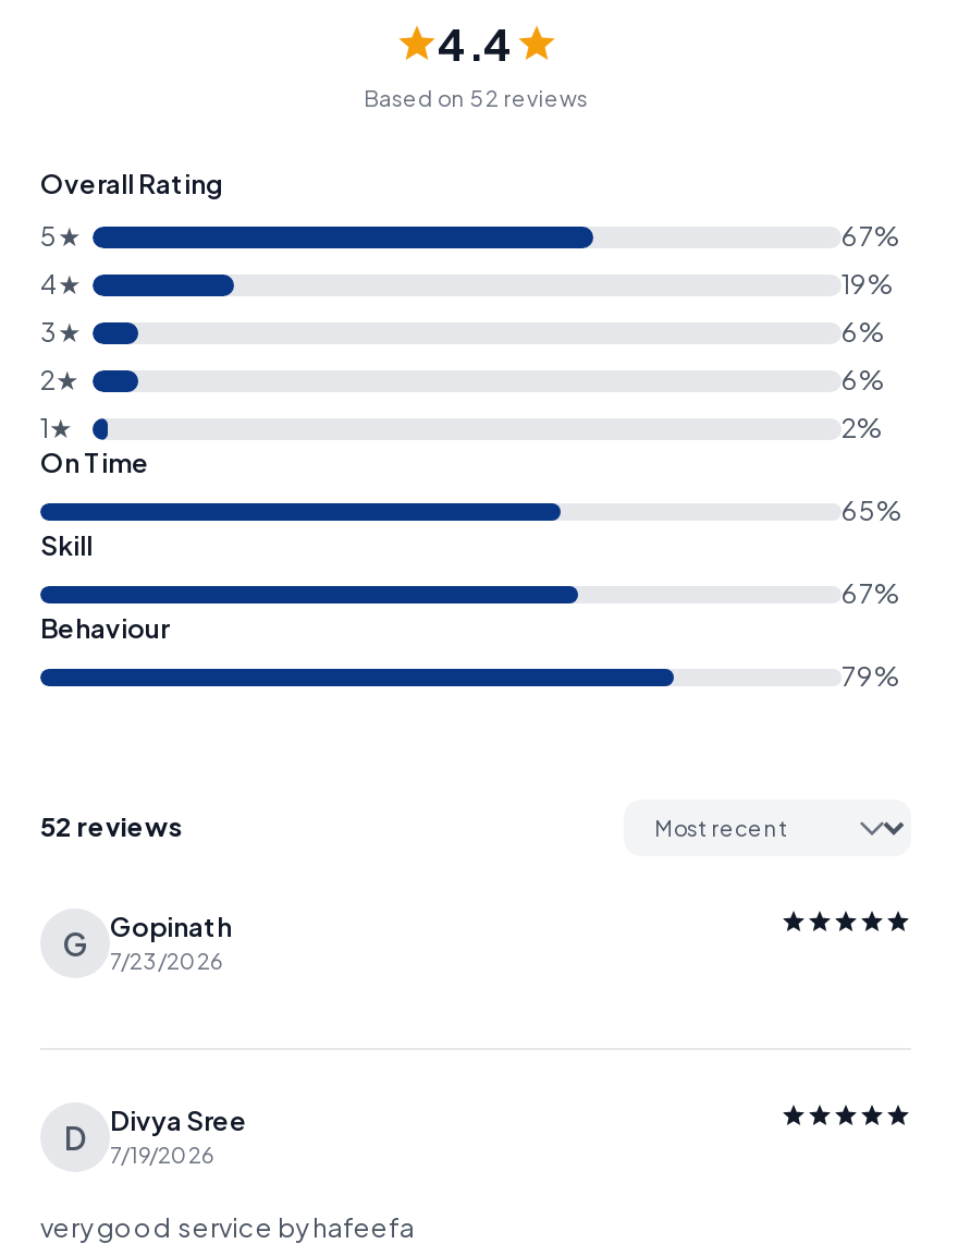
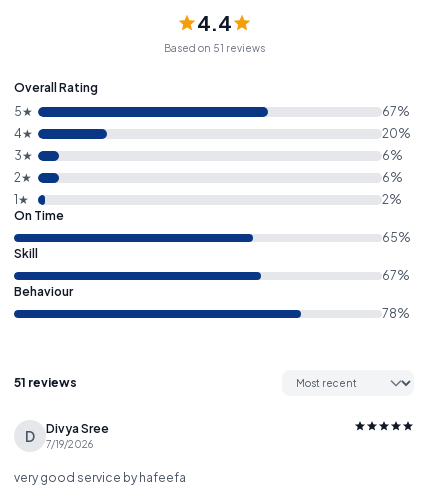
[364,85,588,111] Based on 52 reviews -> [163,42,264,54] Based on 51 reviews
[842,268,896,301] 19% -> [382,126,411,141] 20%
[842,660,902,693] 79% -> [382,306,410,321] 78%
[40,810,232,973] 52 reviews | G | Gopinath | 7/23/2026 -> [14,375,77,390] 51 reviews

